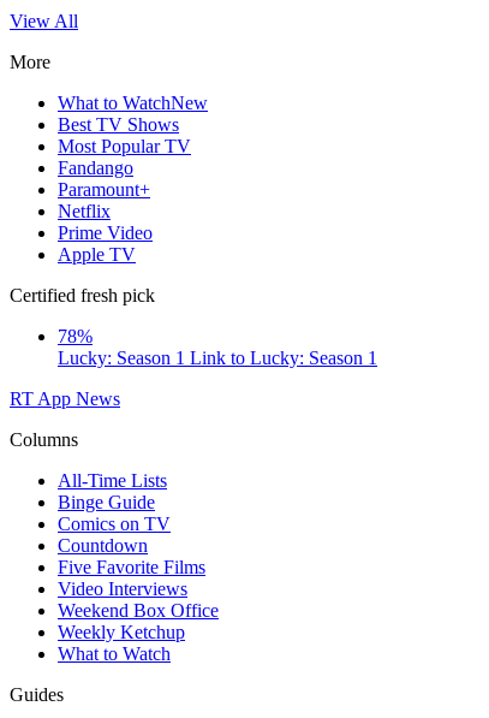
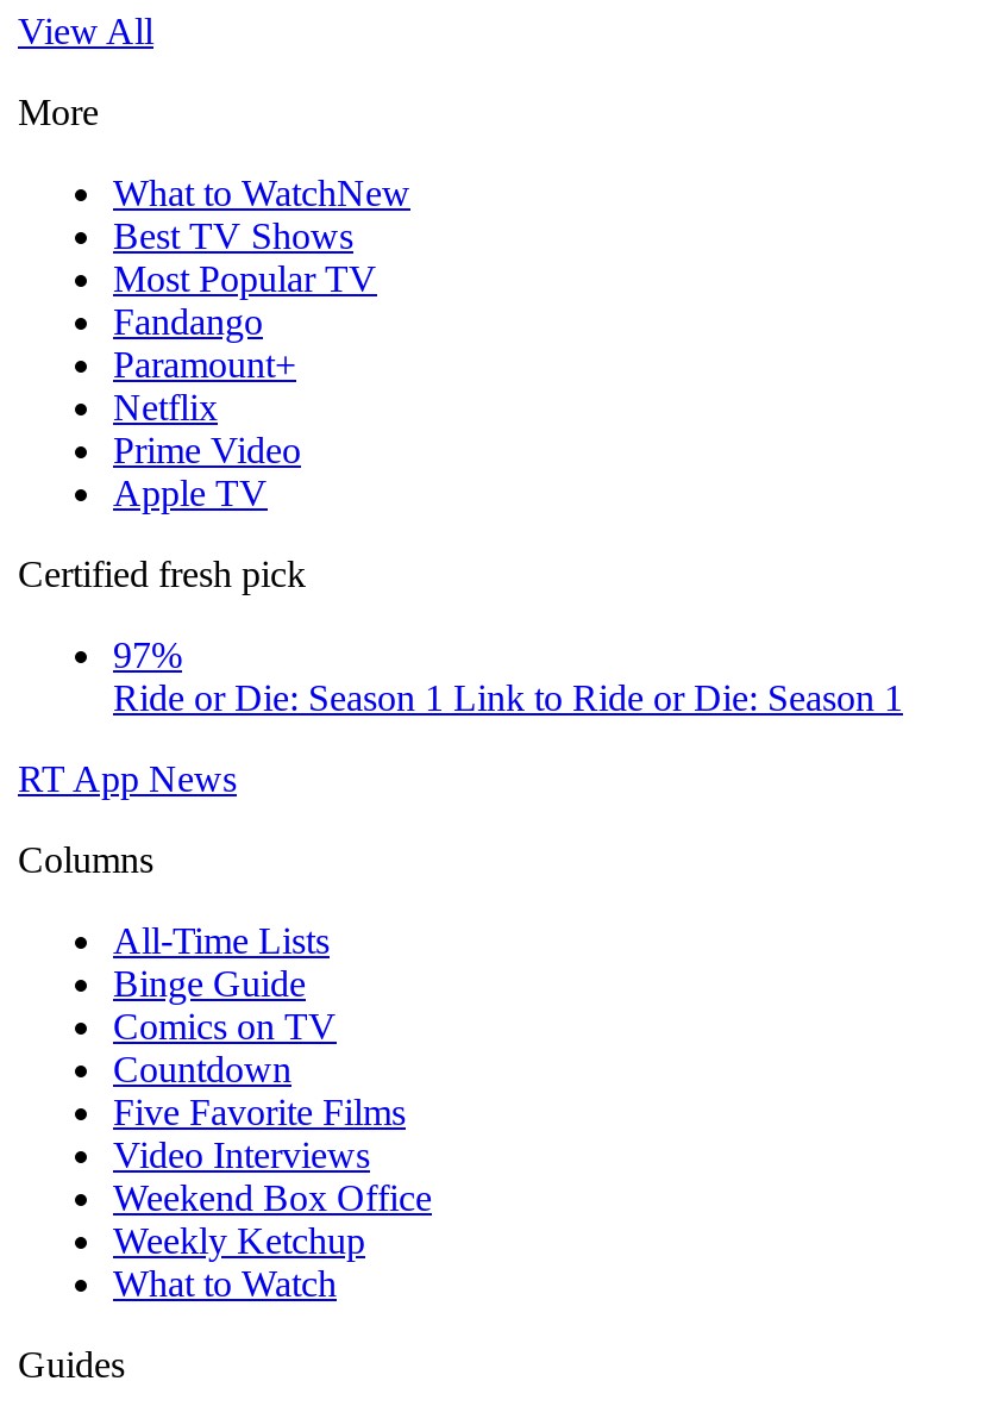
[58,326,377,368] 78% | Lucky: Season 1 Link to Lucky: Season 1 -> [113,635,903,718] 97% | Ride or Die: Season 1 Link to Ride or Die: Season 1

